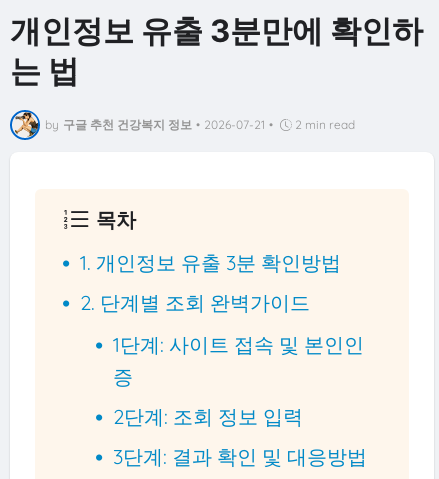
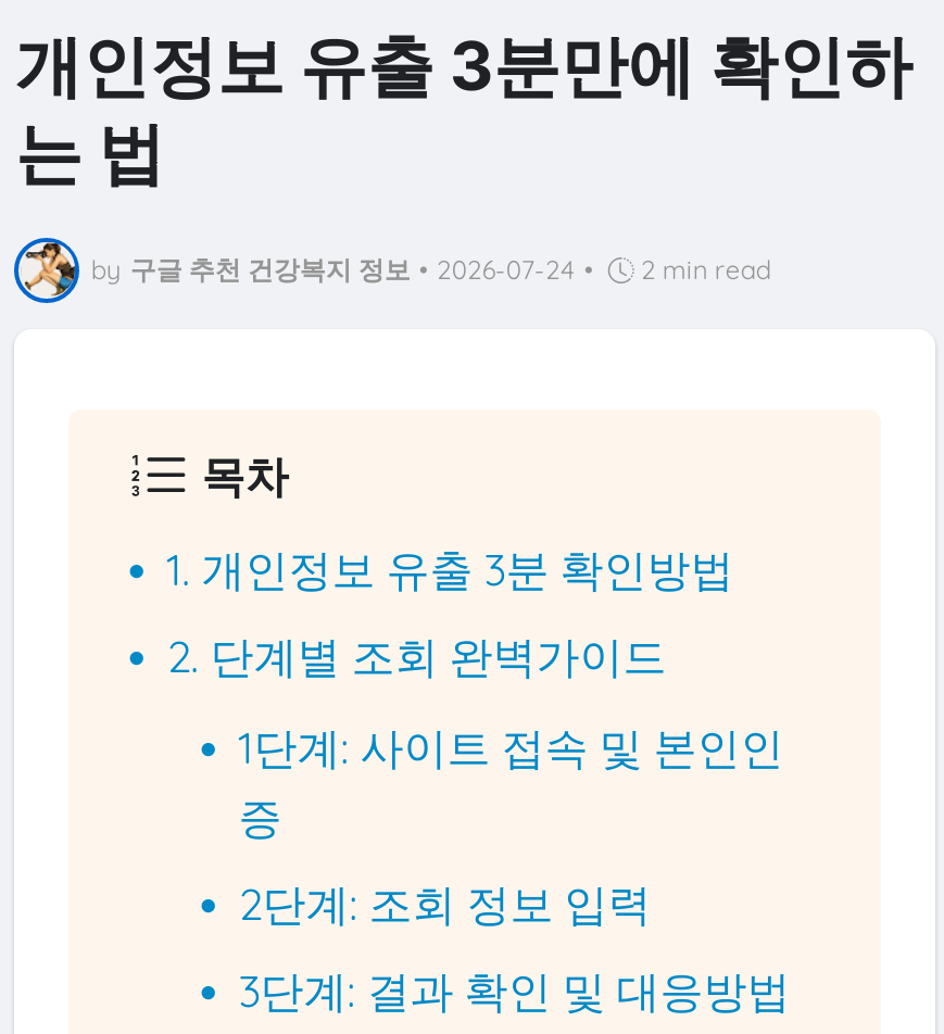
[45,117,273,132] by 구글 추천 건강복지 정보 • 2026-07-21 • -> [91,253,593,286] by 구글 추천 건강복지 정보 • 2026-07-24 •

